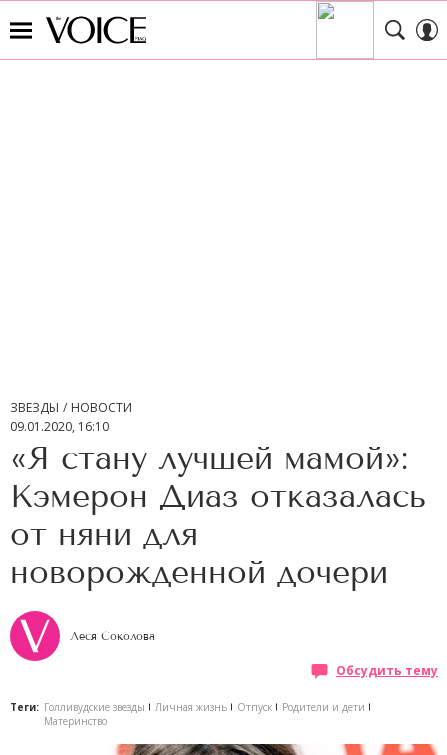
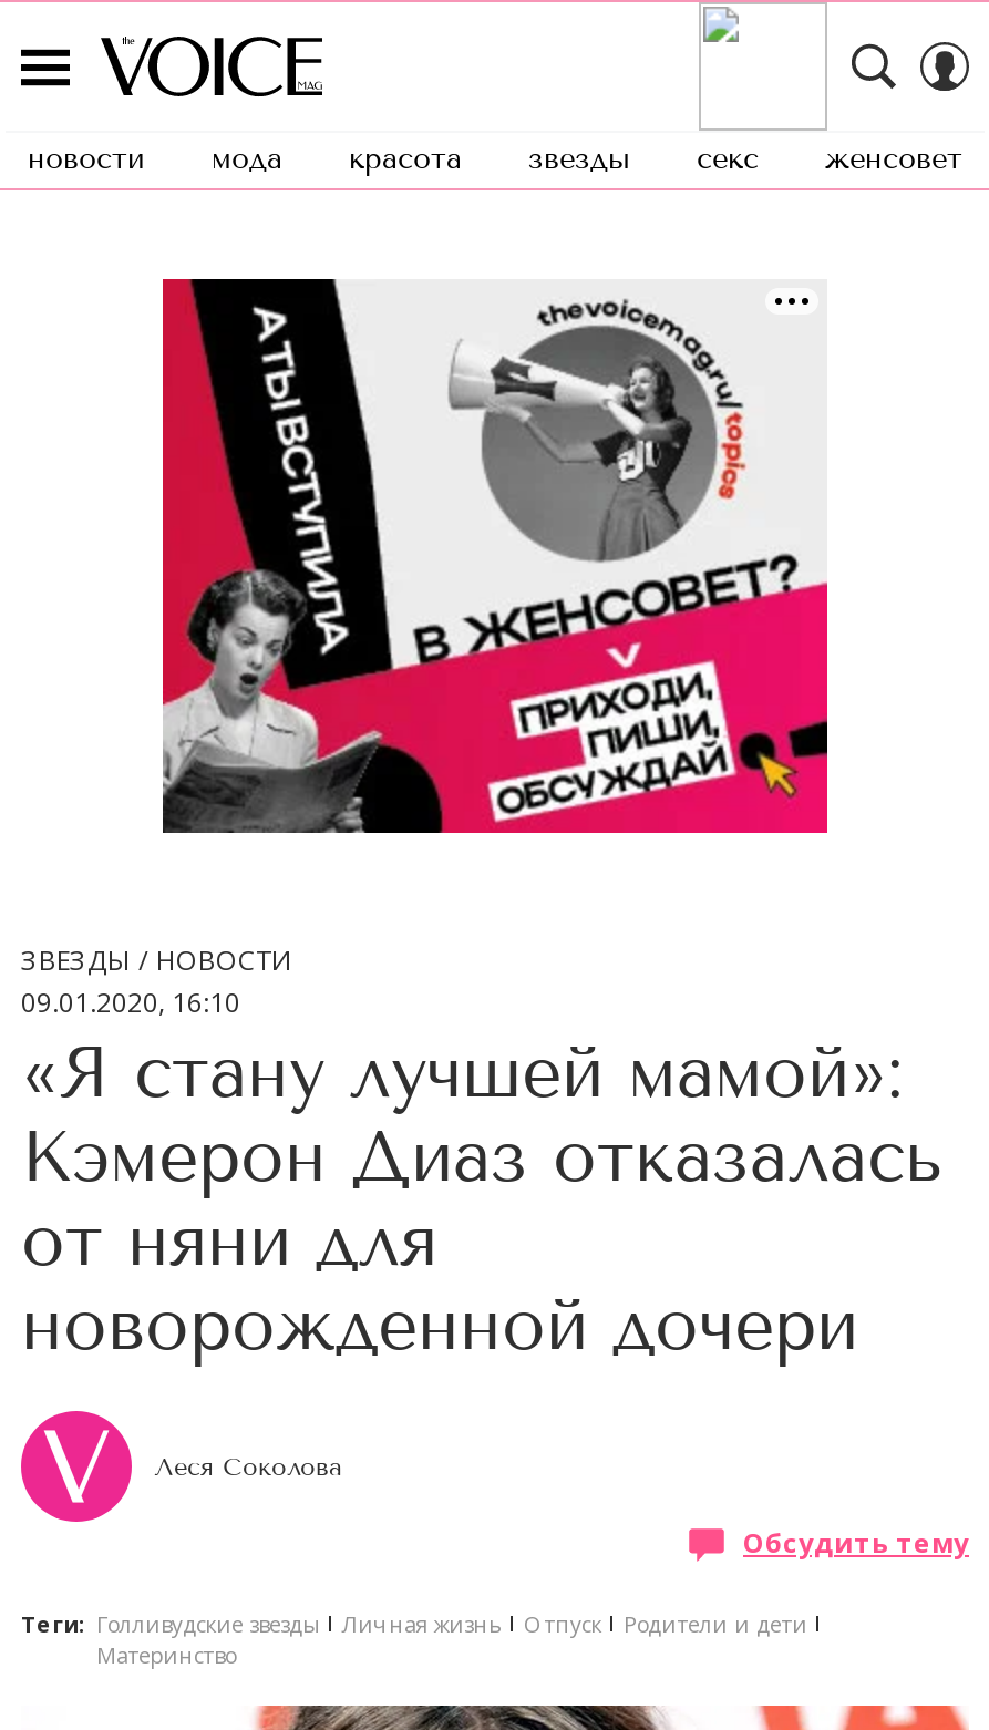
none -> [28,142,962,177] новости | мода | красота | звезды | секс | женсовет
none -> [161,277,830,835] [image]

